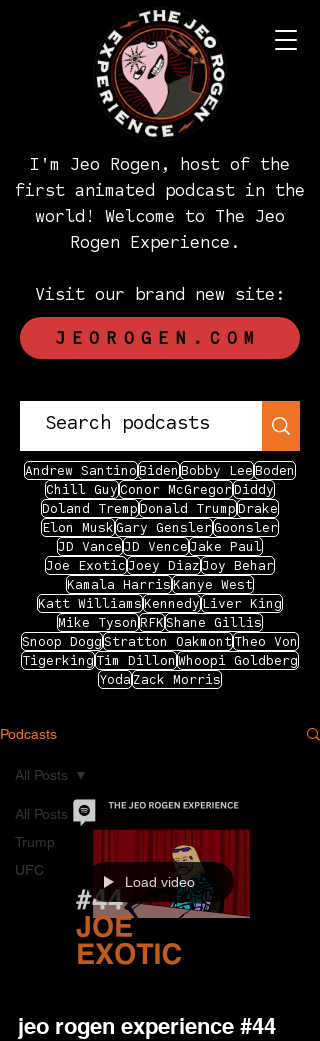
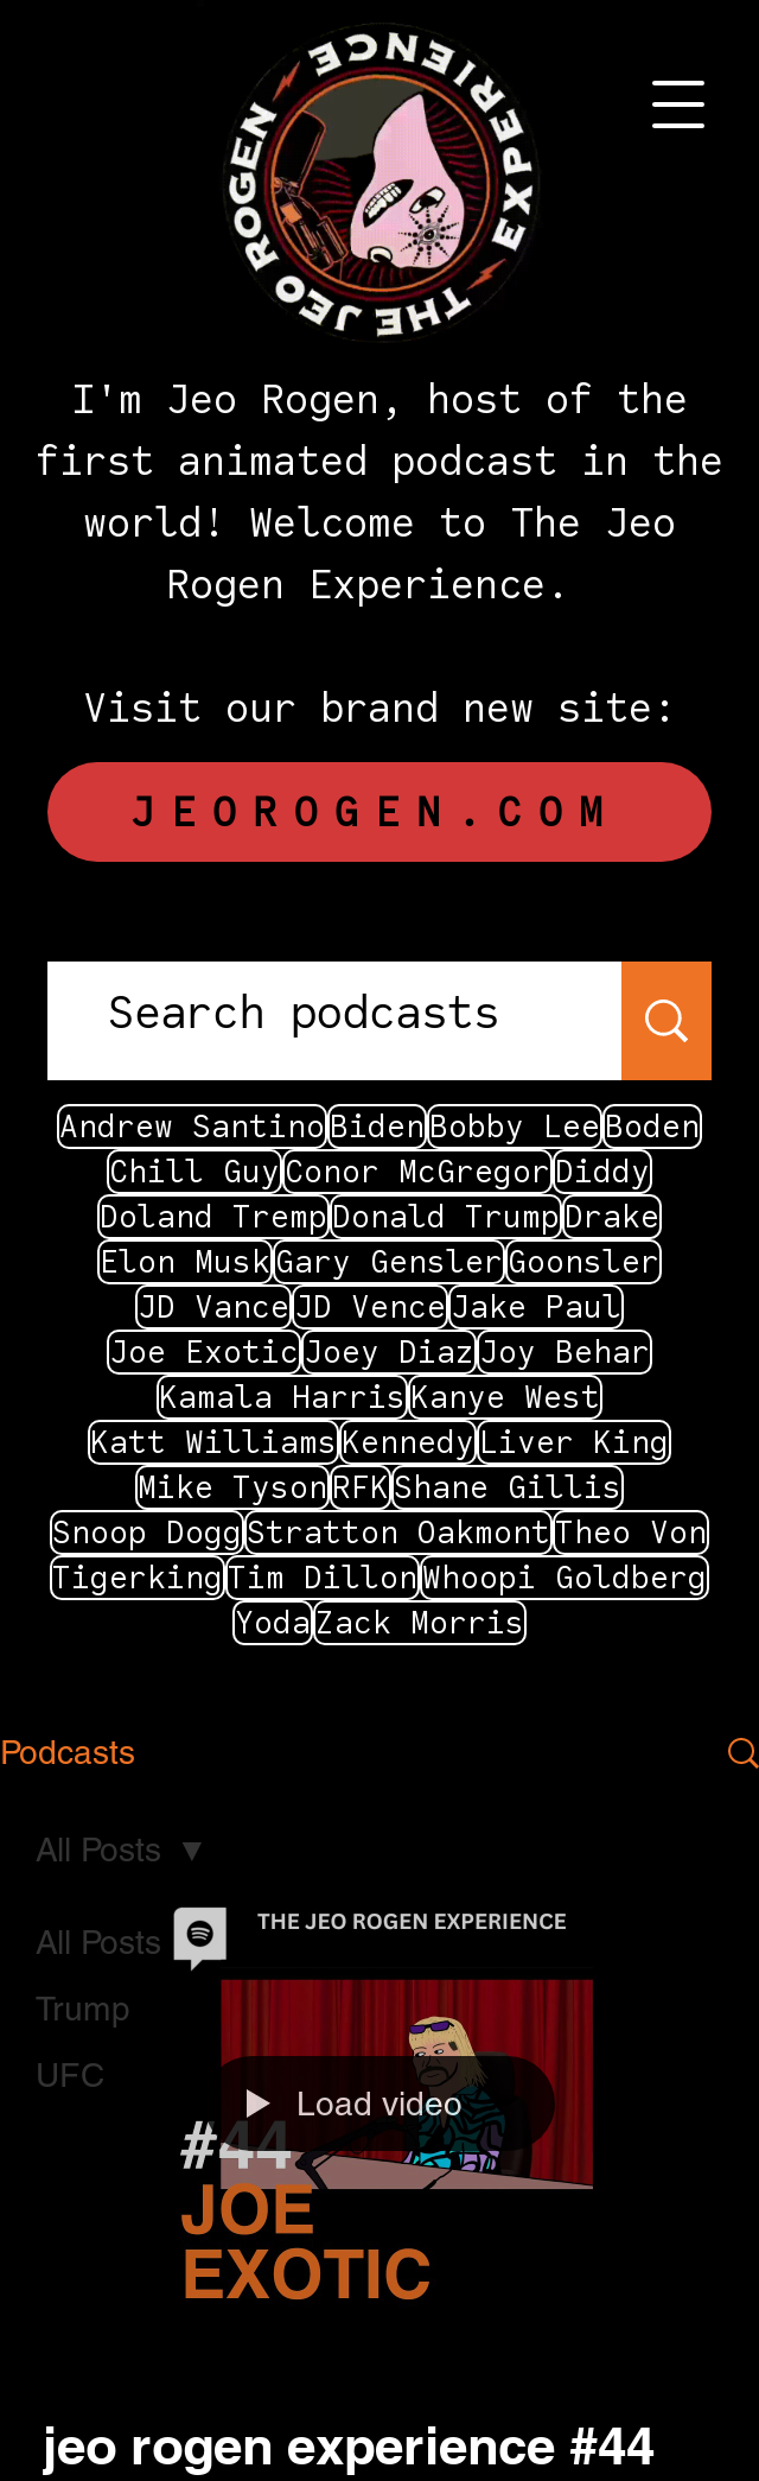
[96,10,225,138] [image] -> [228,33,534,337] [image]

